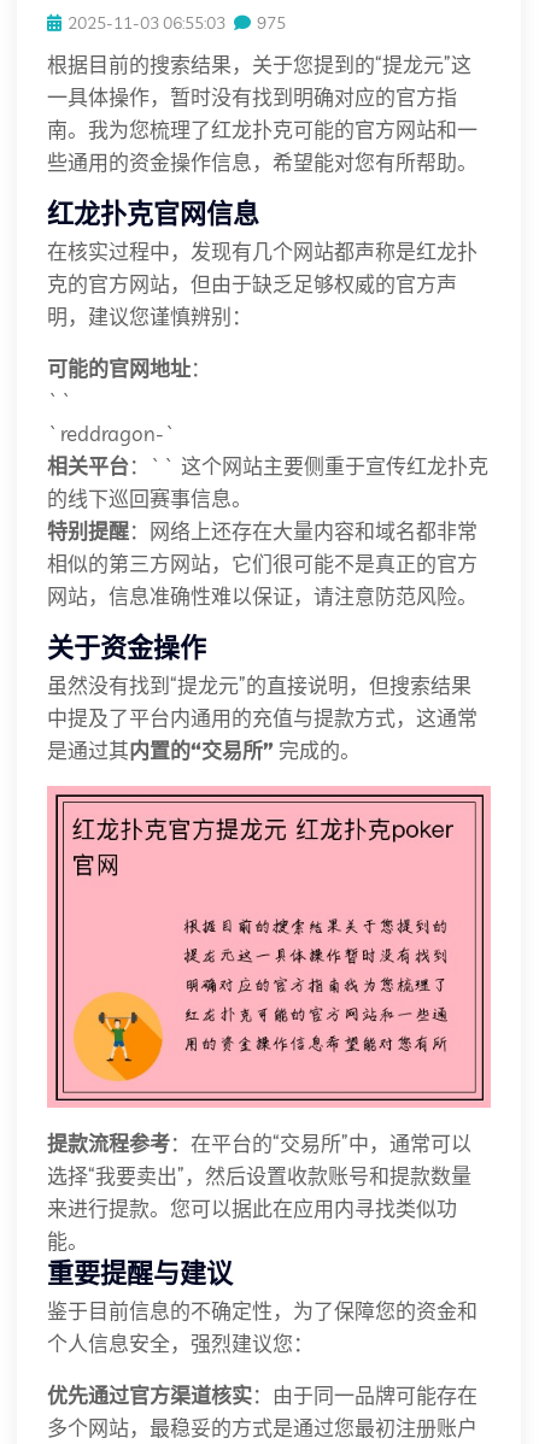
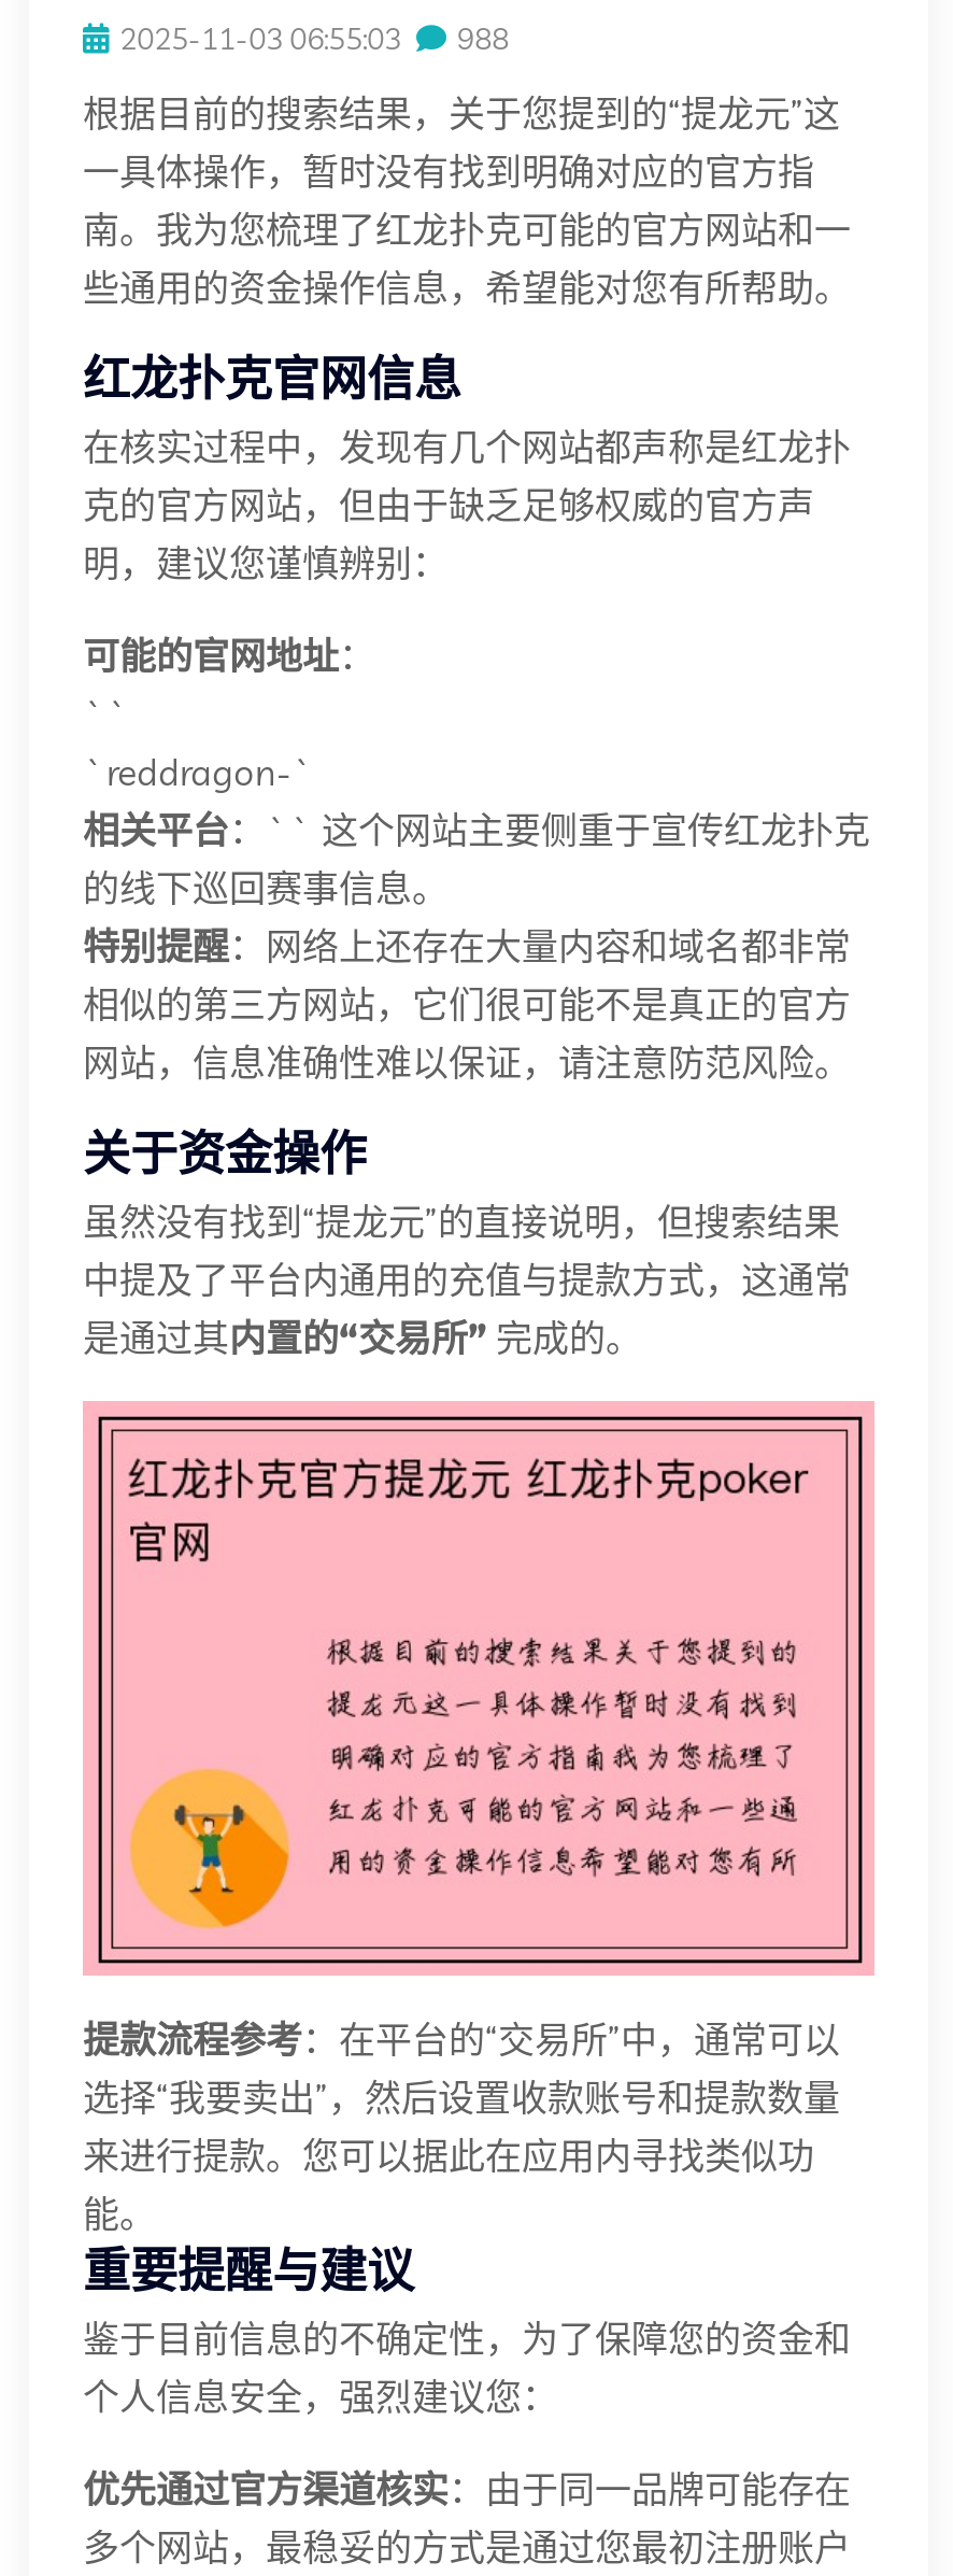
[68,12,286,34] 2025-11-03 06:55:03 975 -> [119,20,509,58] 2025-11-03 06:55:03 988

